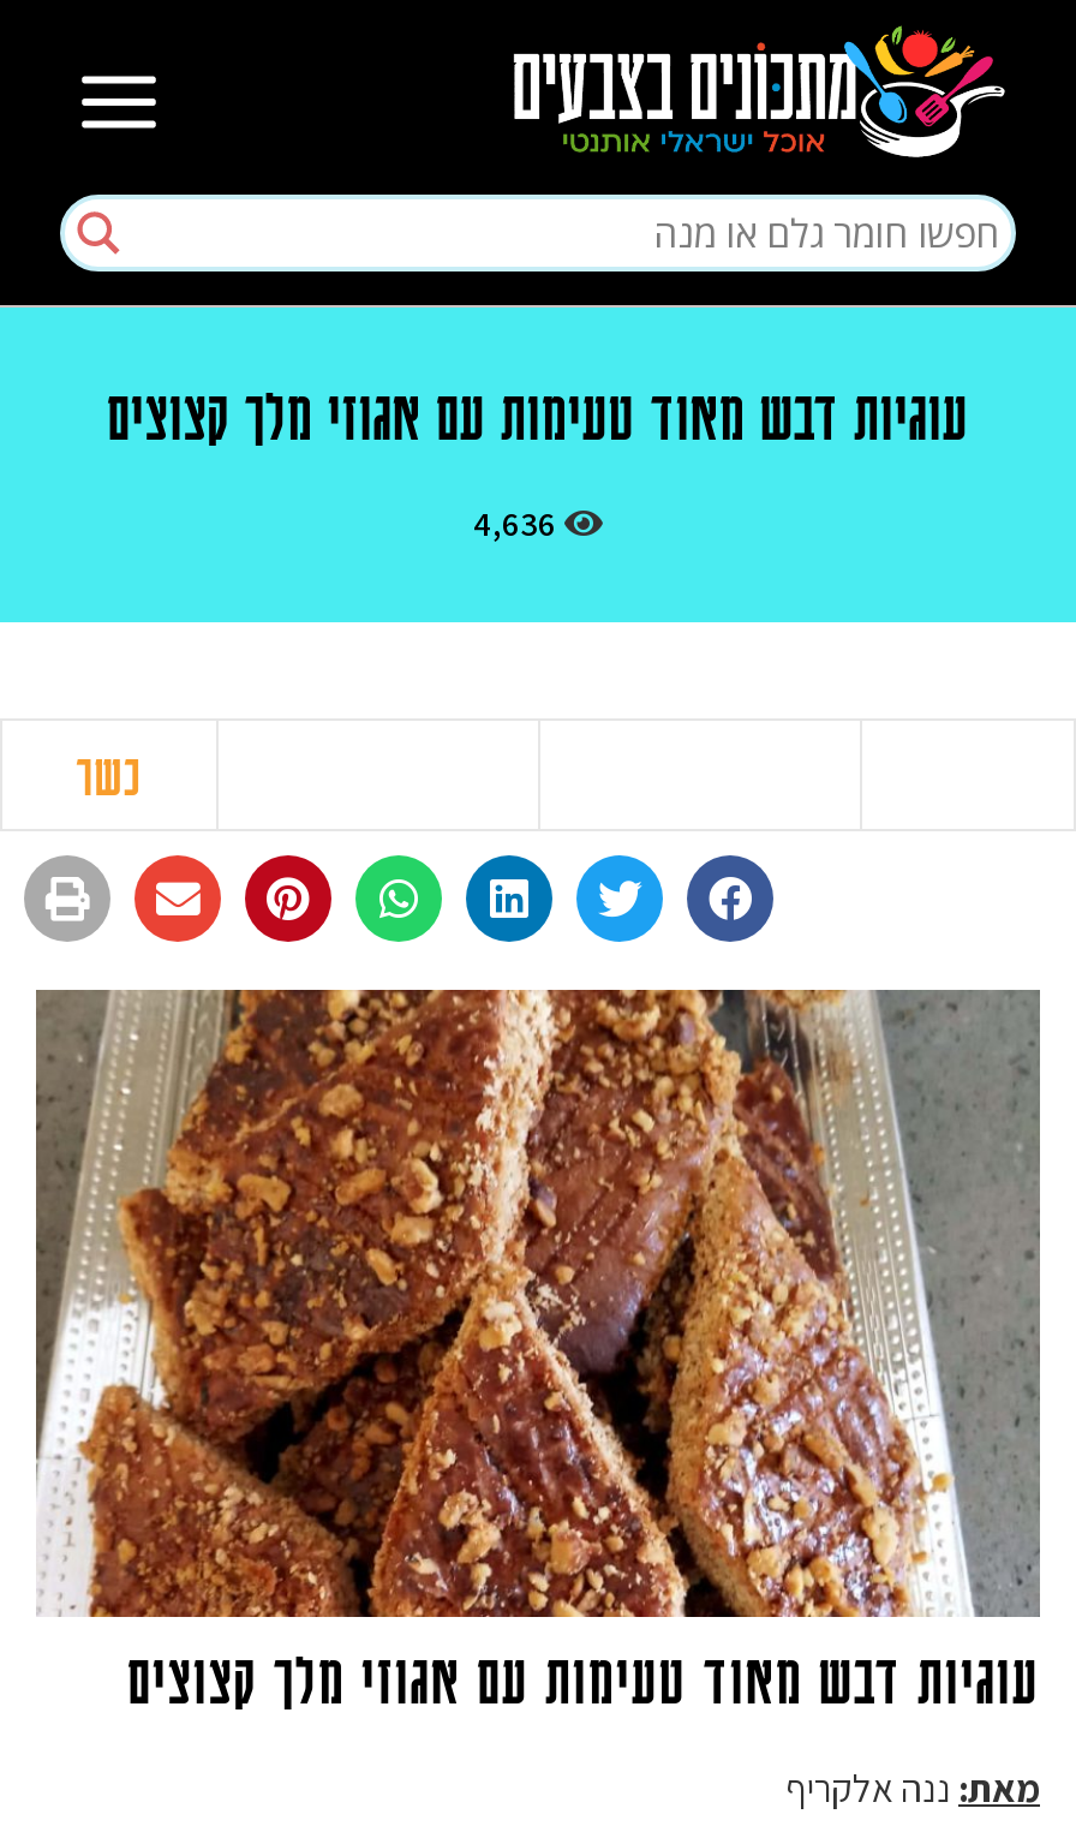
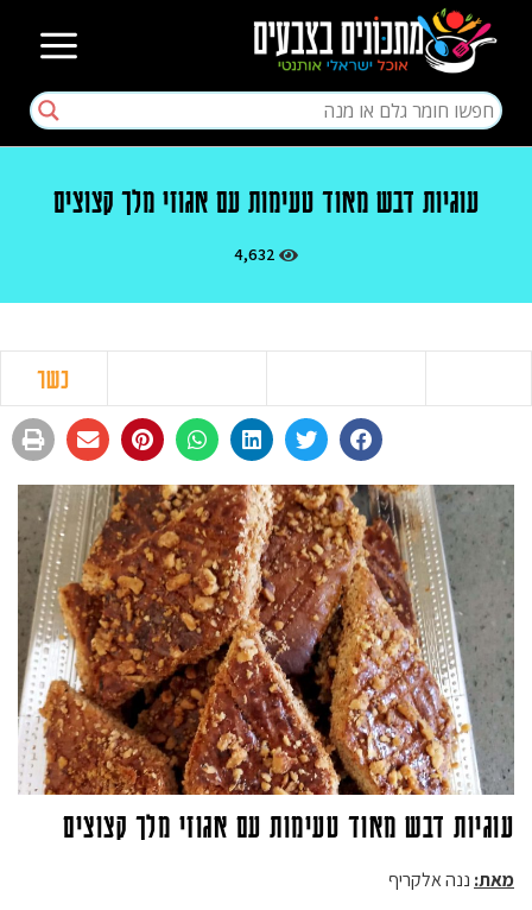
[473,502,557,545] 4,636 -> [234,244,275,265] 4,632

